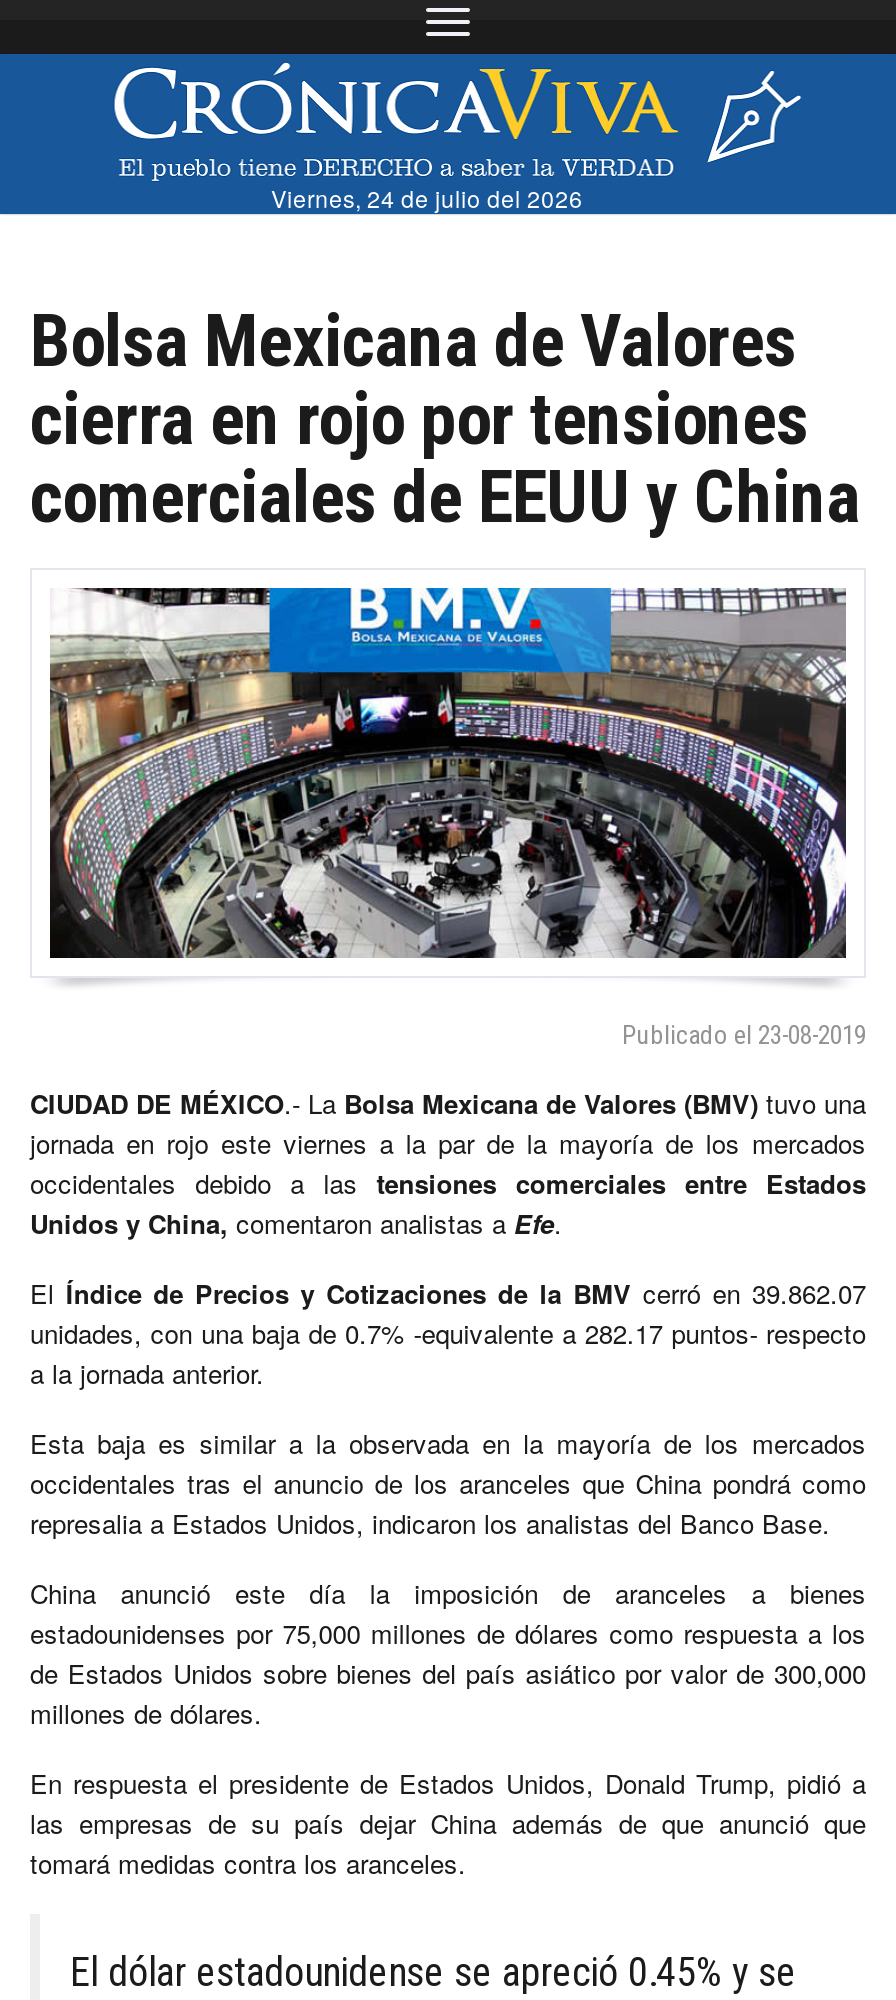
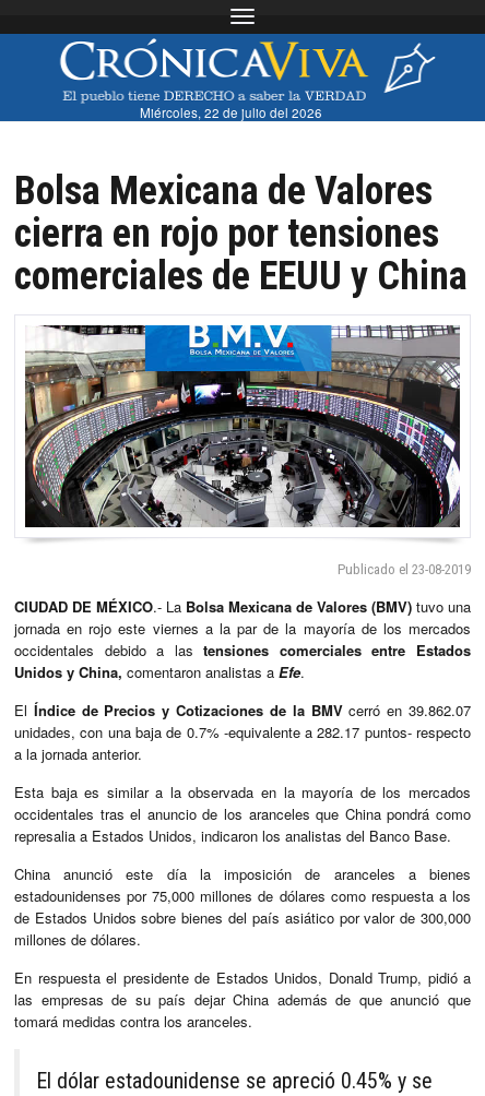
[271,181,583,213] Viernes, 24 de julio del 2026 -> [140,103,322,121] Miércoles, 22 de julio del 2026

